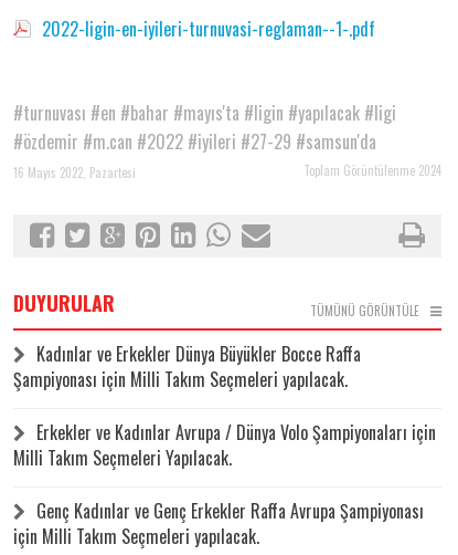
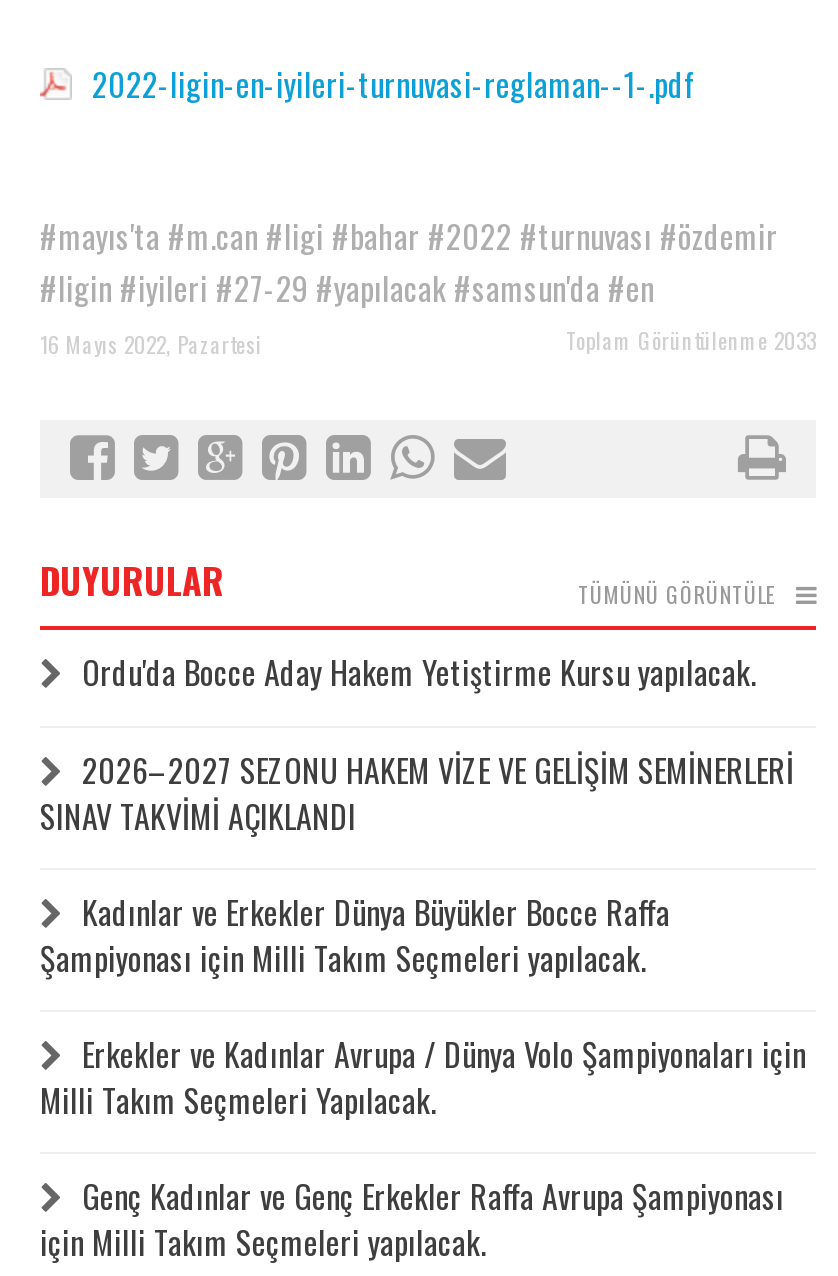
[13,100,441,179] #turnuvası #en #bahar #mayıs'ta #ligin #yapılacak #ligi | #özdemir #m.can #2022 #iyileri #27-29 #samsun'da | Toplam Görüntülenme 2024 -> [40,212,816,356] #mayıs'ta #m.can #ligi #bahar #2022 #turnuvası #özdemir | #ligin #iyileri #27-29 #yapılacak #samsun'da #en | Toplam Görüntülenme 2033
none -> [40,648,794,840] Ordu'da Bocce Aday Hakem Yetiştirme Kursu yapılacak. | 2026–2027 SEZONU HAKEM VİZE VE GELİŞİM SEMİNERLERİ | SINAV TAKVİMİ AÇIKLANDI

